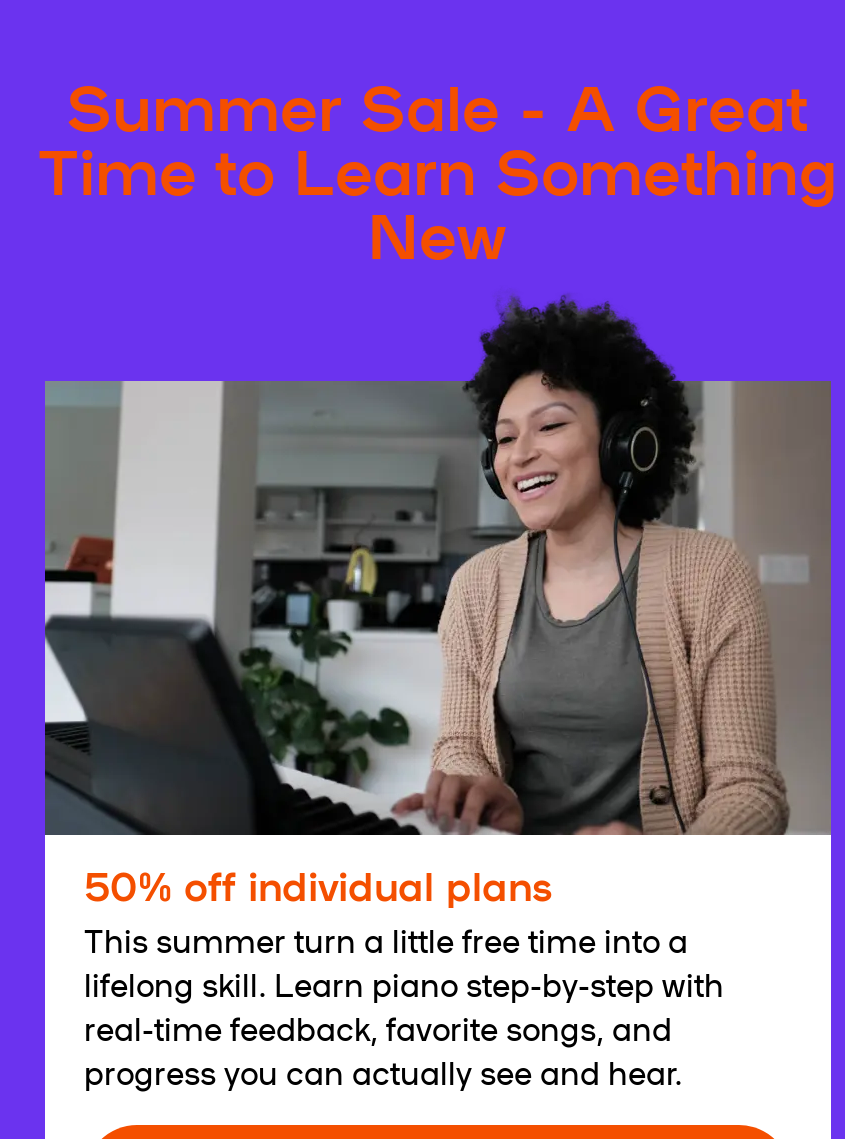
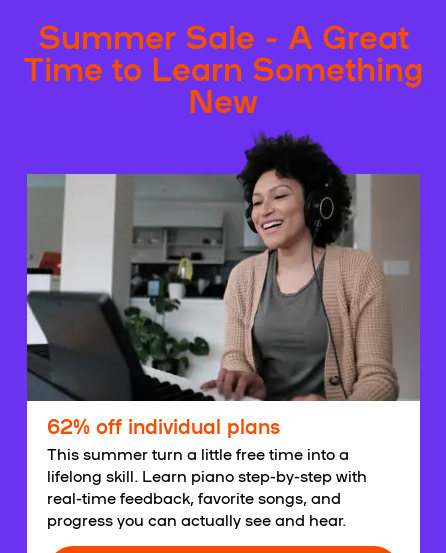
[84,854,552,910] 50% off individual plans -> [46,410,279,438] 62% off individual plans

